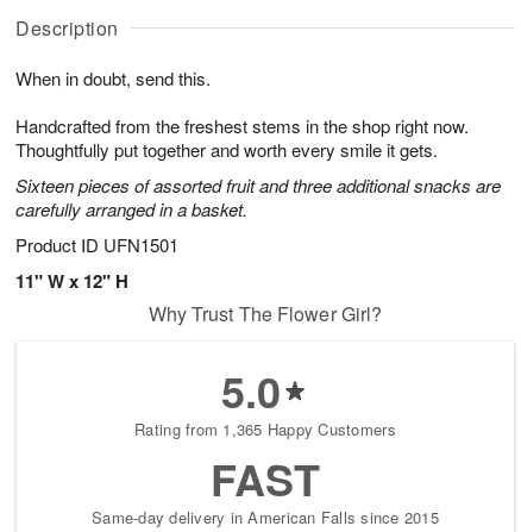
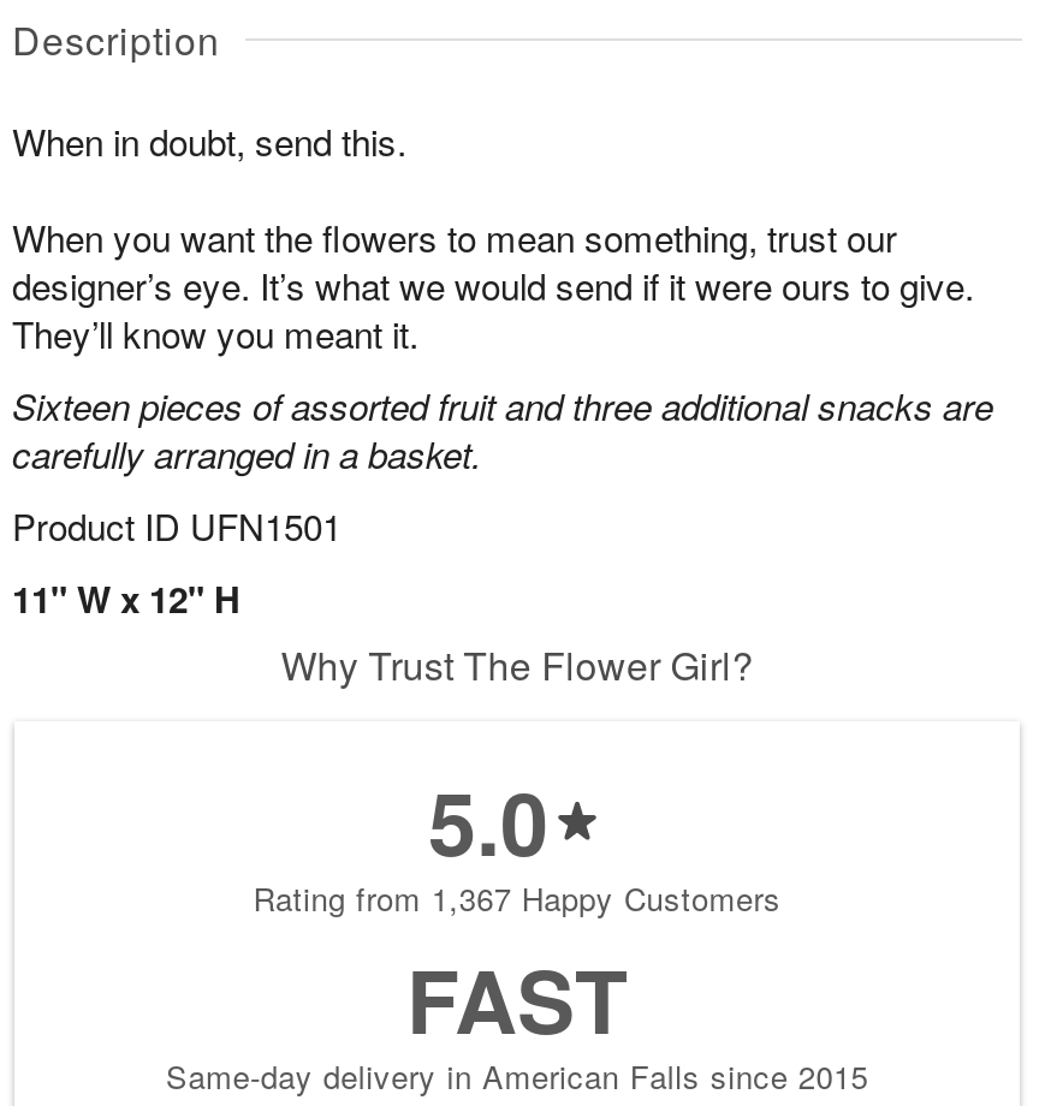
[15,113,469,162] Handcrafted from the freshest stems in the shop right now. | Thoughtfully put together and worth every smile it gets. -> [12,212,974,358] When you want the flowers to mean something, trust our | designer’s eye. It’s what we would send if it were ours to give. | They’ll know you meant it.
[135,418,396,440] Rating from 1,365 Happy Customers -> [253,875,781,921] Rating from 1,367 Happy Customers

